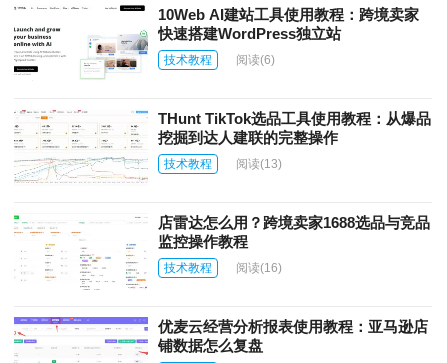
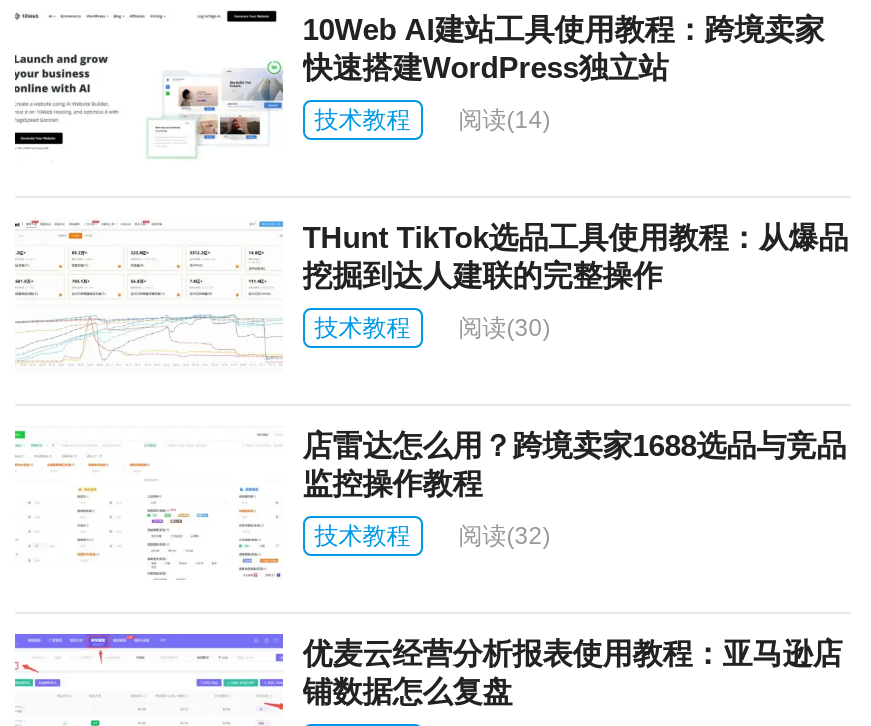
[164,53,275,67] 技术教程 阅读(6) -> [315,107,551,135] 技术教程 阅读(14)
[164,157,282,171] 技术教程 阅读(13) -> [315,315,551,343] 技术教程 阅读(30)
[164,261,282,275] 技术教程 阅读(16) -> [315,523,551,551] 技术教程 阅读(32)

